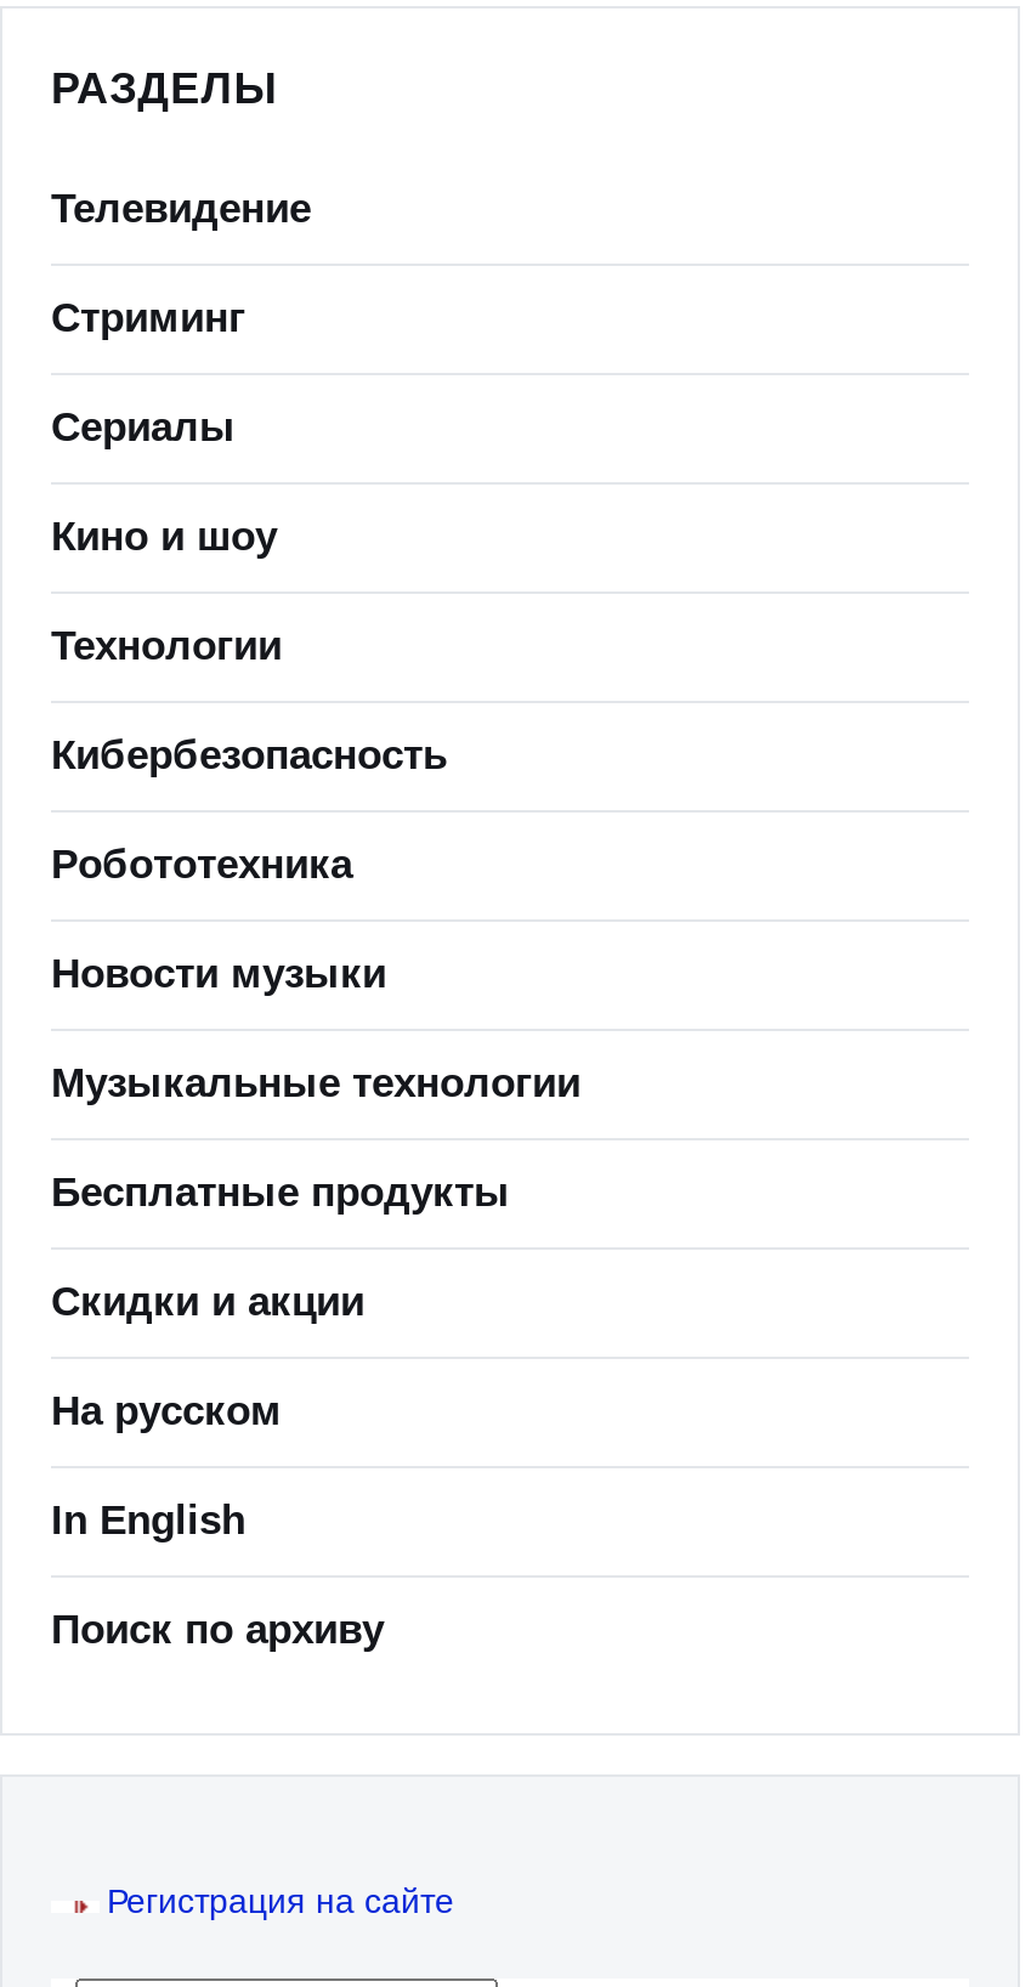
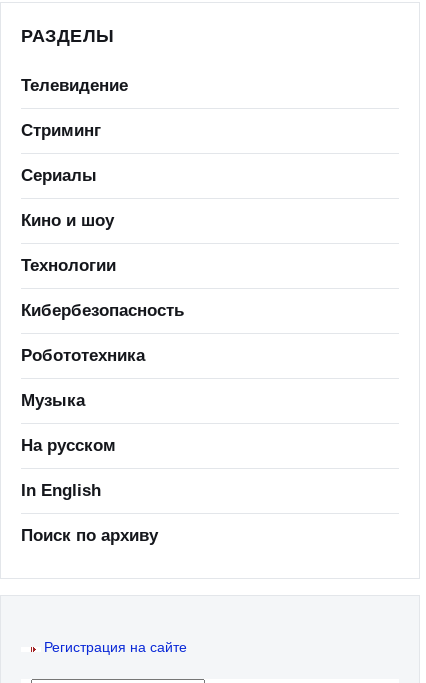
[51,951,580,1325] Новости музыки | Музыкальные технологии | Бесплатные продукты | Скидки и акции -> [21,391,85,410] Музыка

